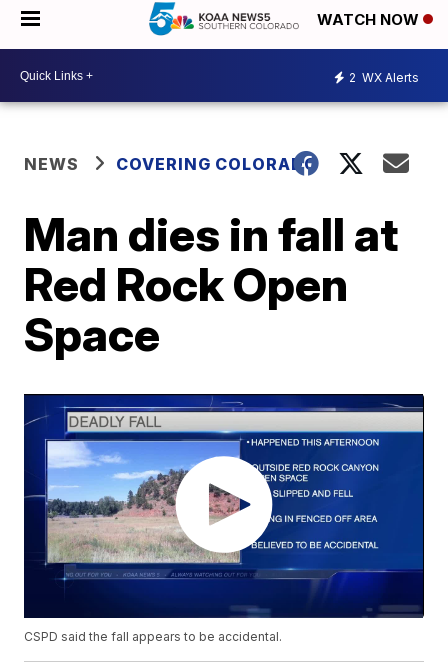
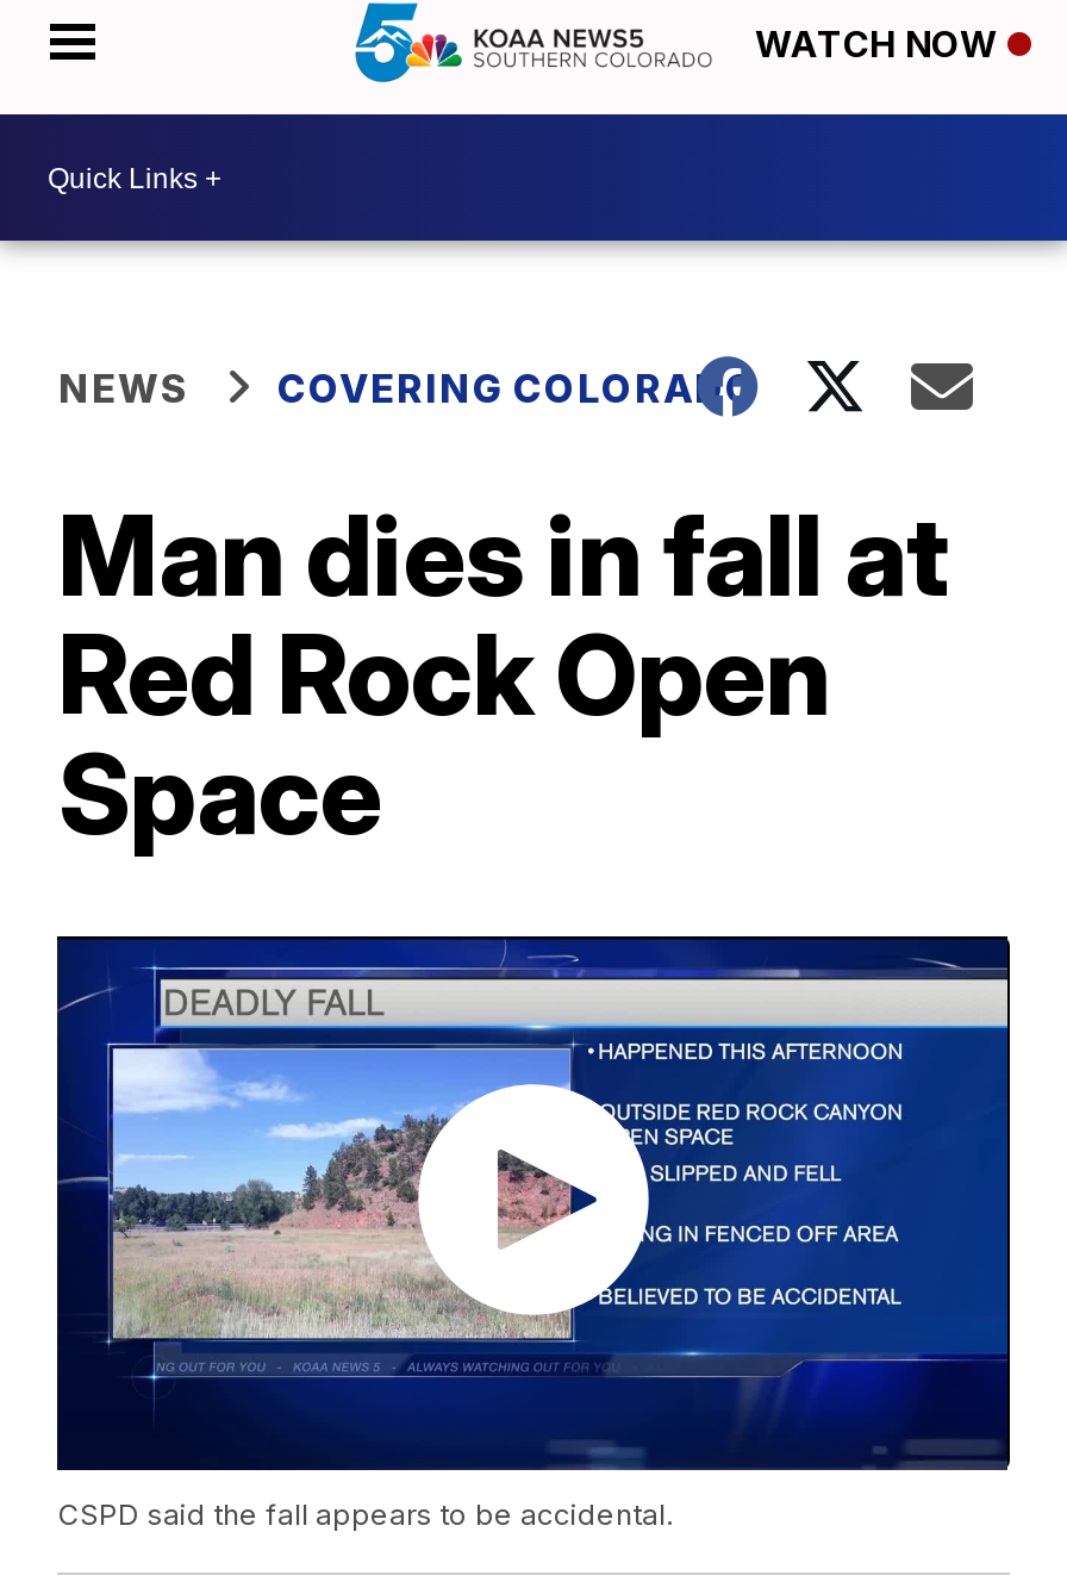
[349,69,419,84] 2 WX Alerts -> none

